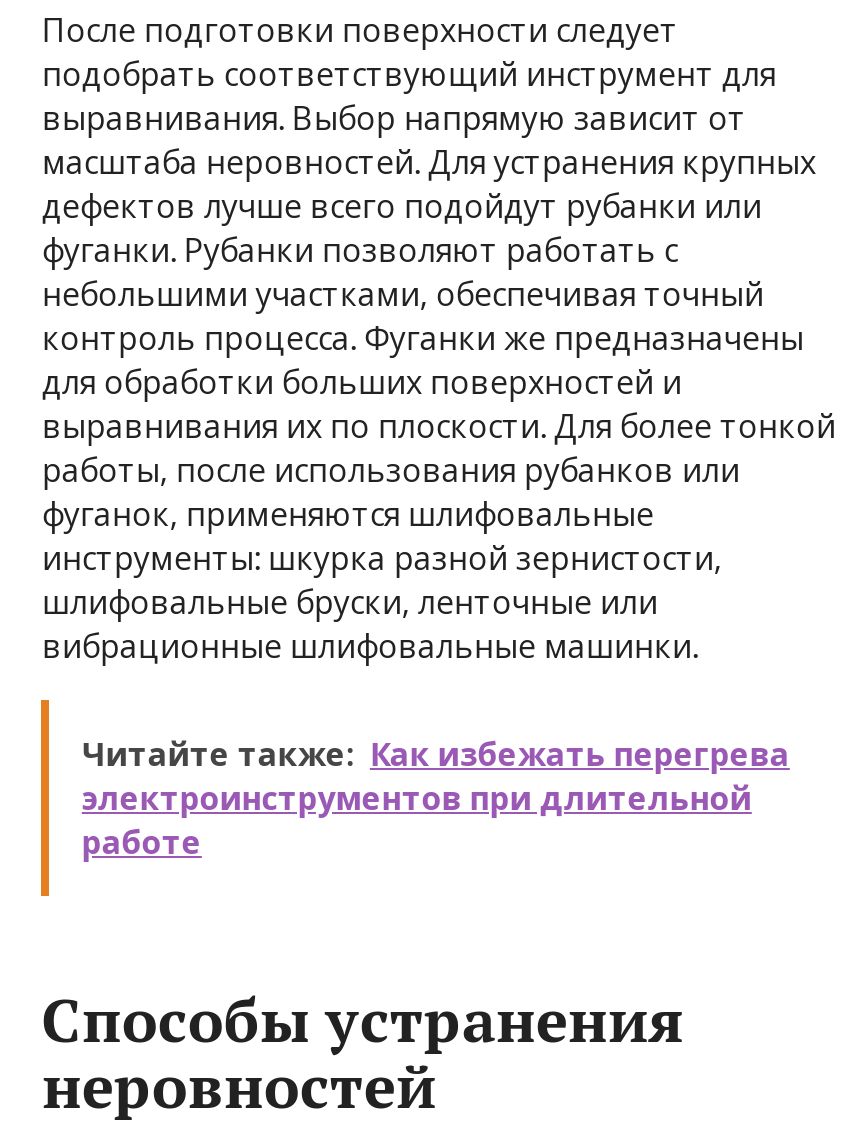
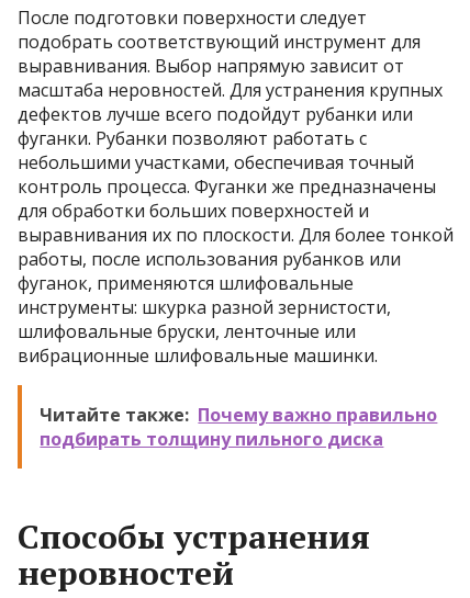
[82,733,790,865] Читайте также: Как избежать перегрева | электроинструментов при длительной | работе -> [40,402,437,451] Читайте также: Почему важно правильно | подбирать толщину пильного диска

